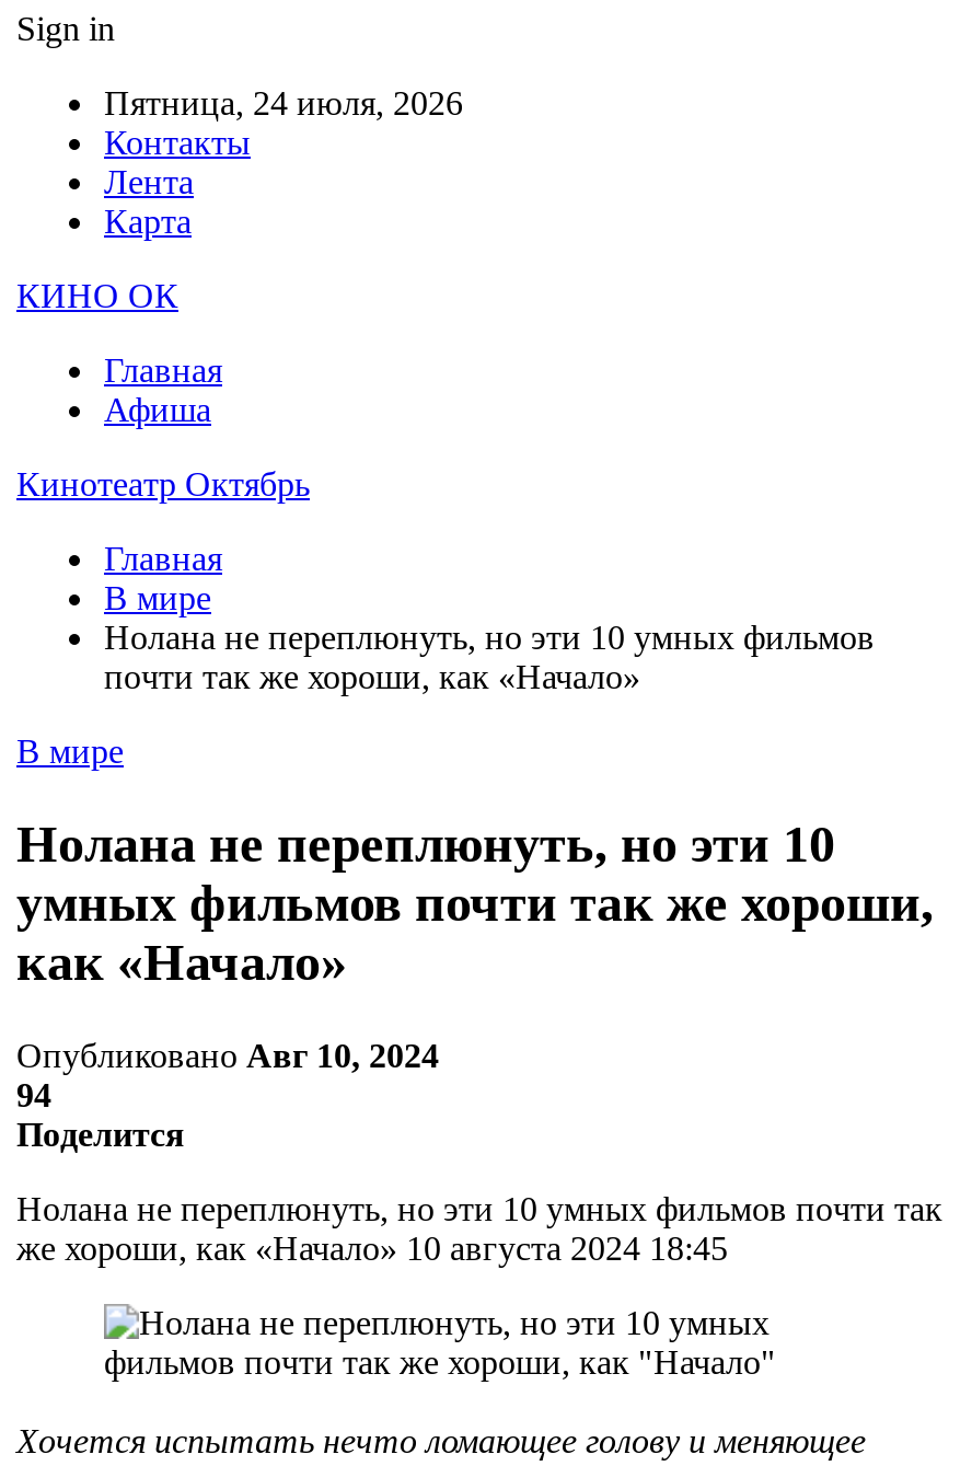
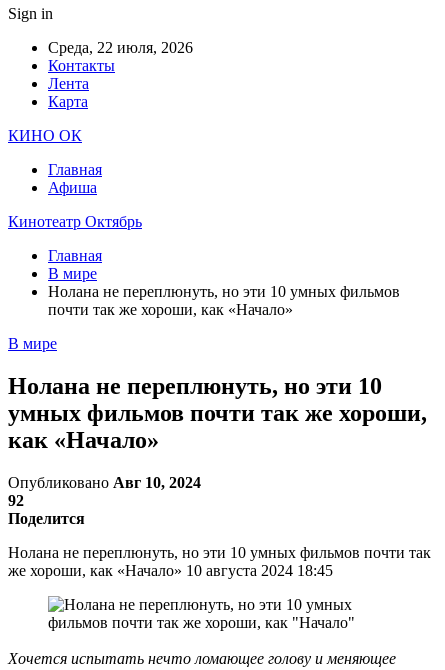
[104,84,463,122] Пятница, 24 июля, 2026 -> [48,39,193,56] Среда, 22 июля, 2026
[16,1076,51,1113] 94 -> [8,492,24,509] 92

